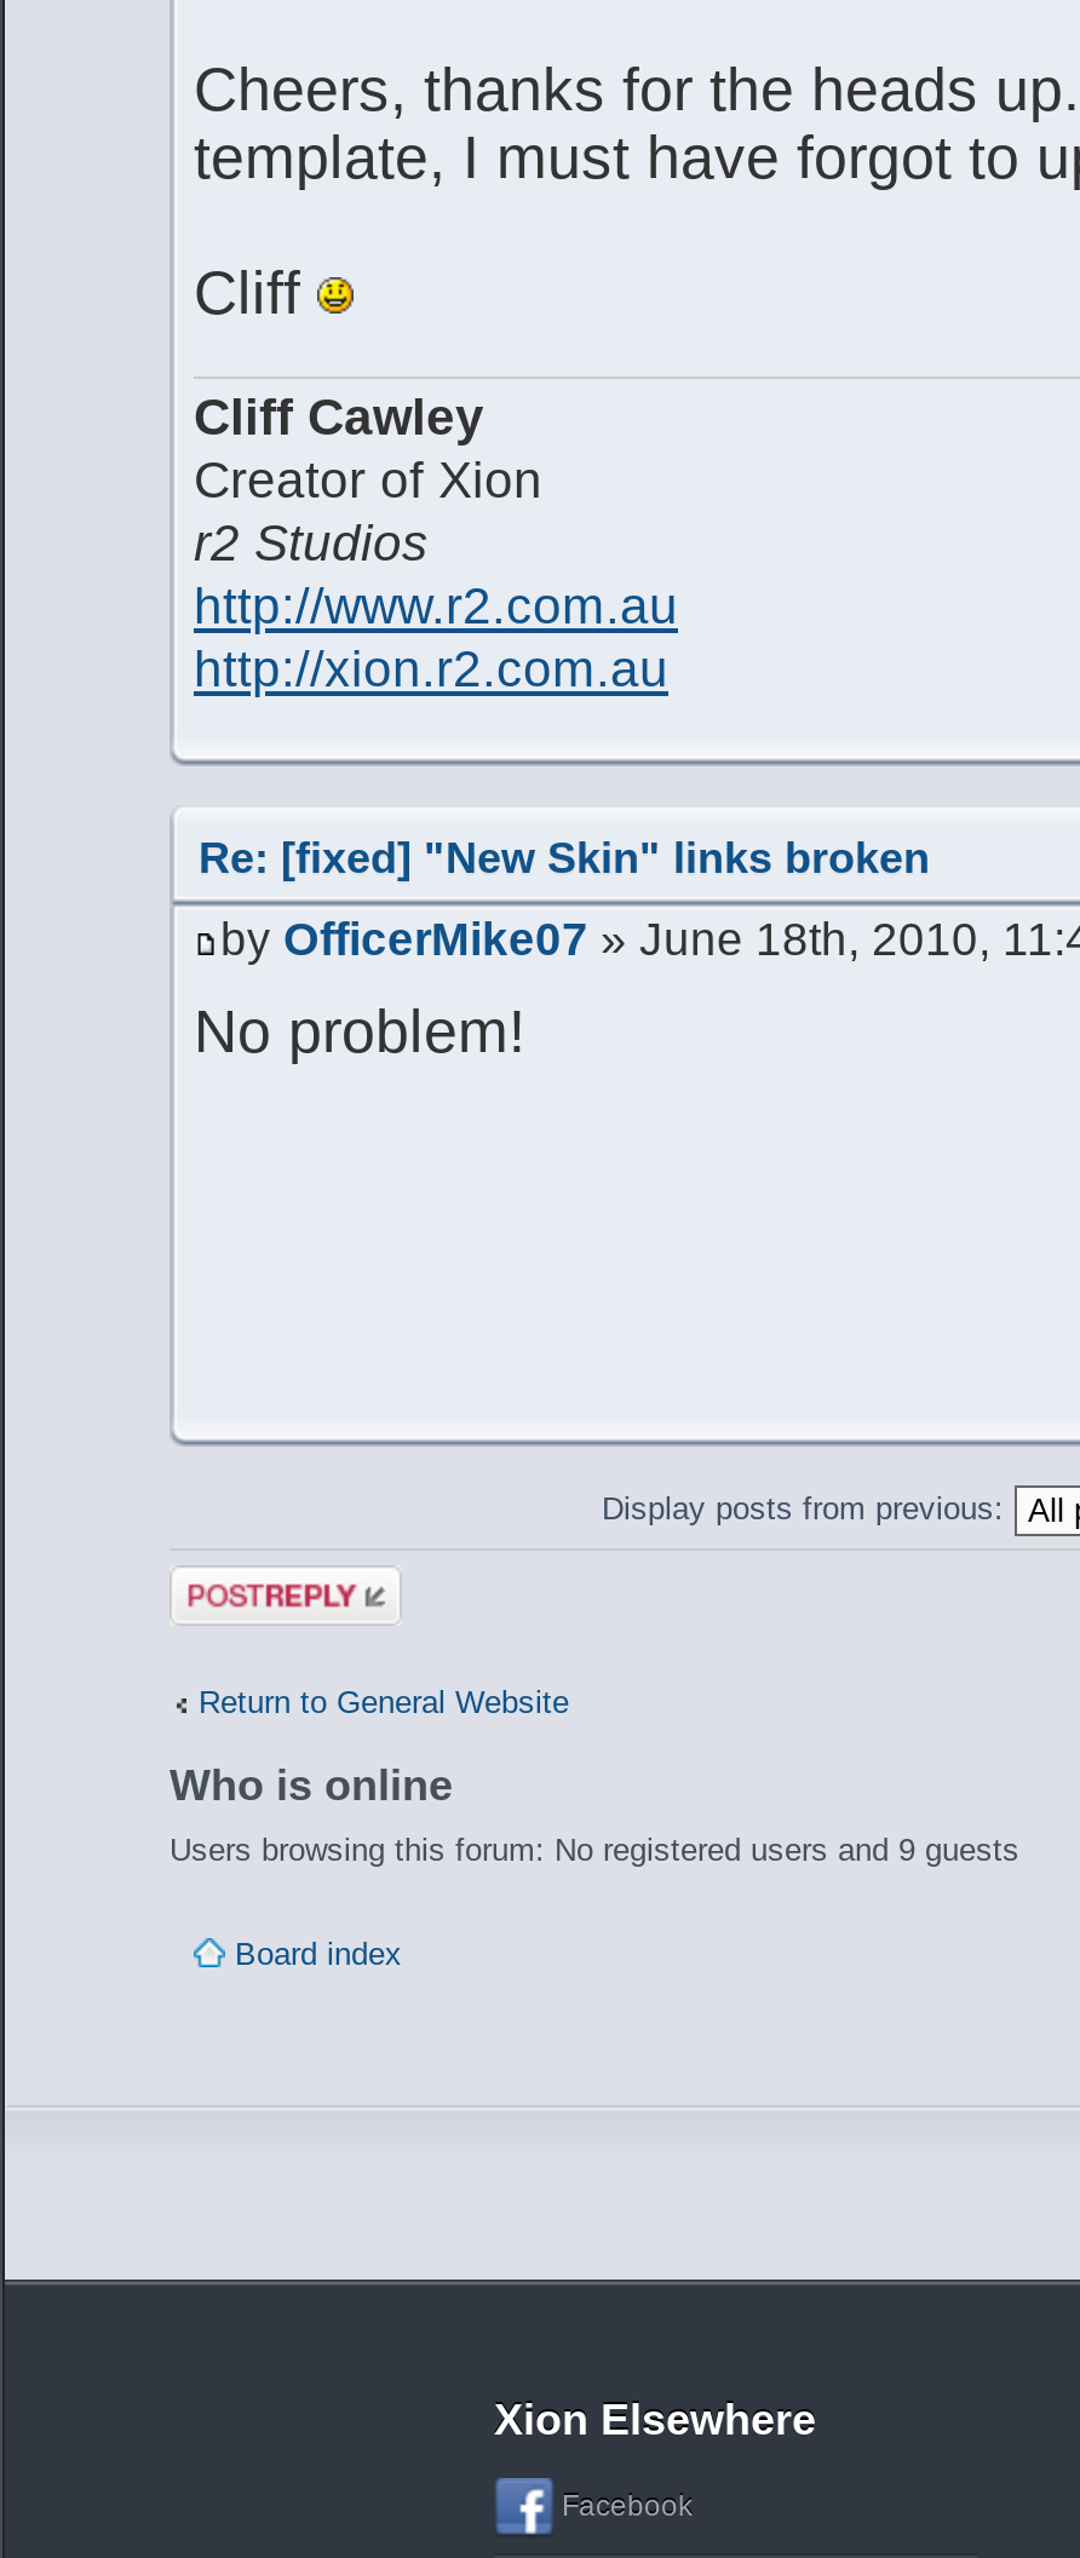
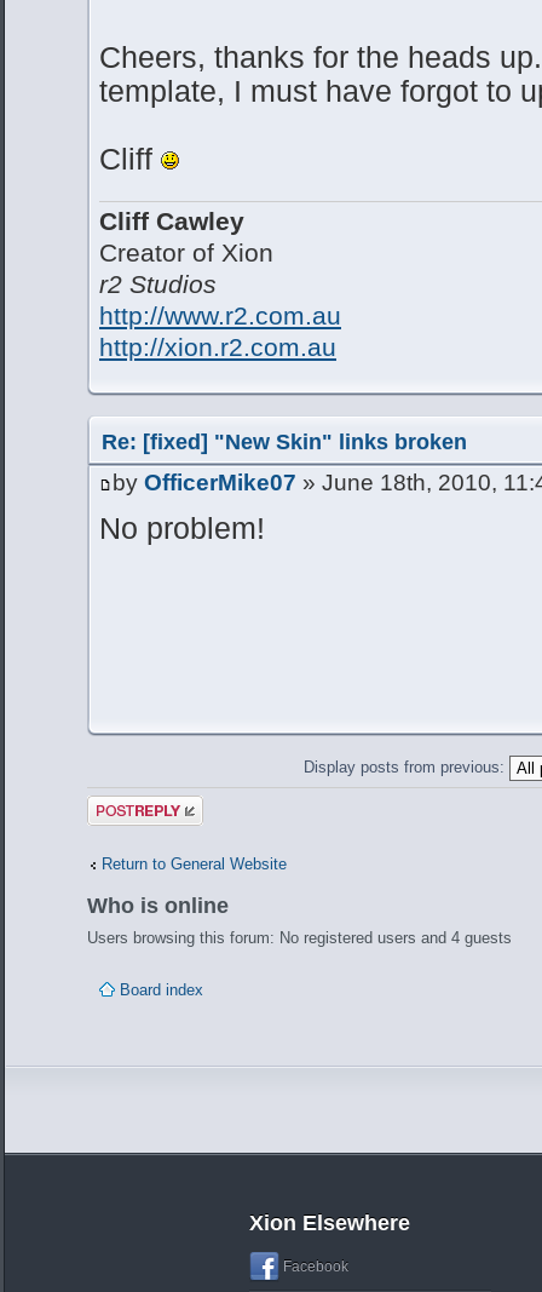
[170,1831,1019,1867] Users browsing this forum: No registered users and 9 guests -> [87,928,512,946] Users browsing this forum: No registered users and 4 guests

